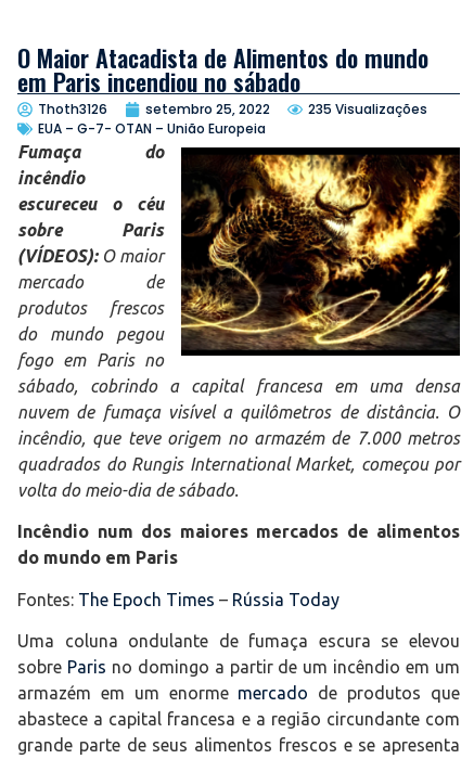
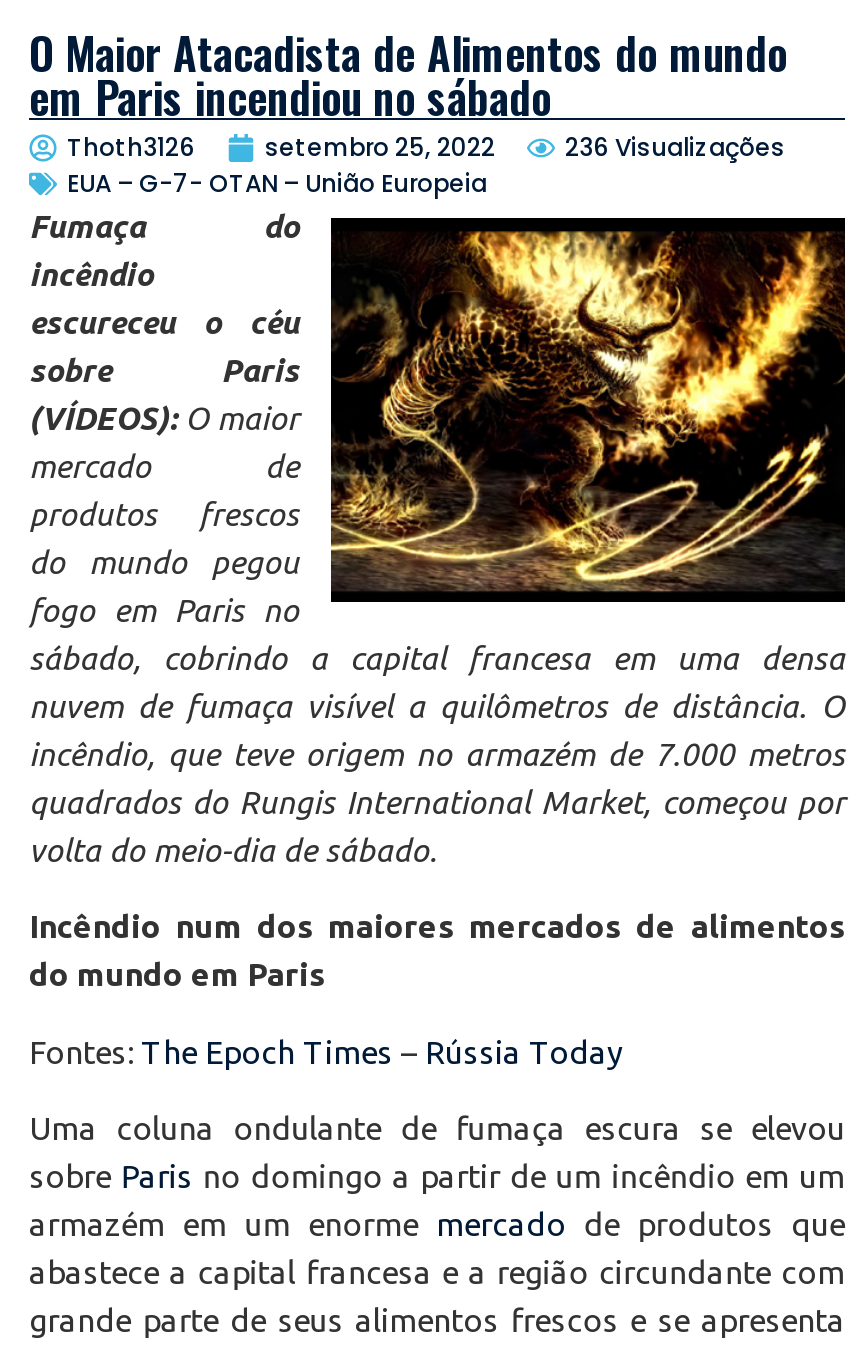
[308,100,427,118] 235 Visualizações -> [565,130,785,164] 236 Visualizações

